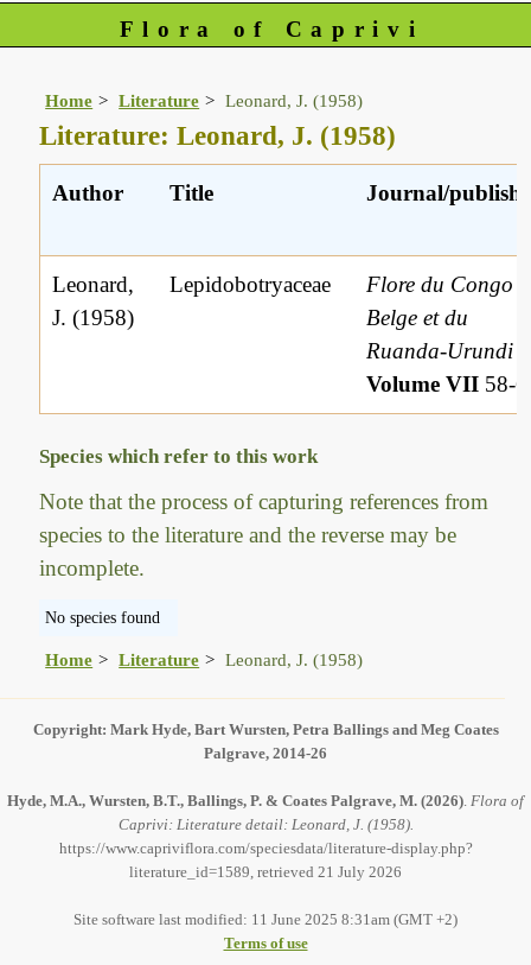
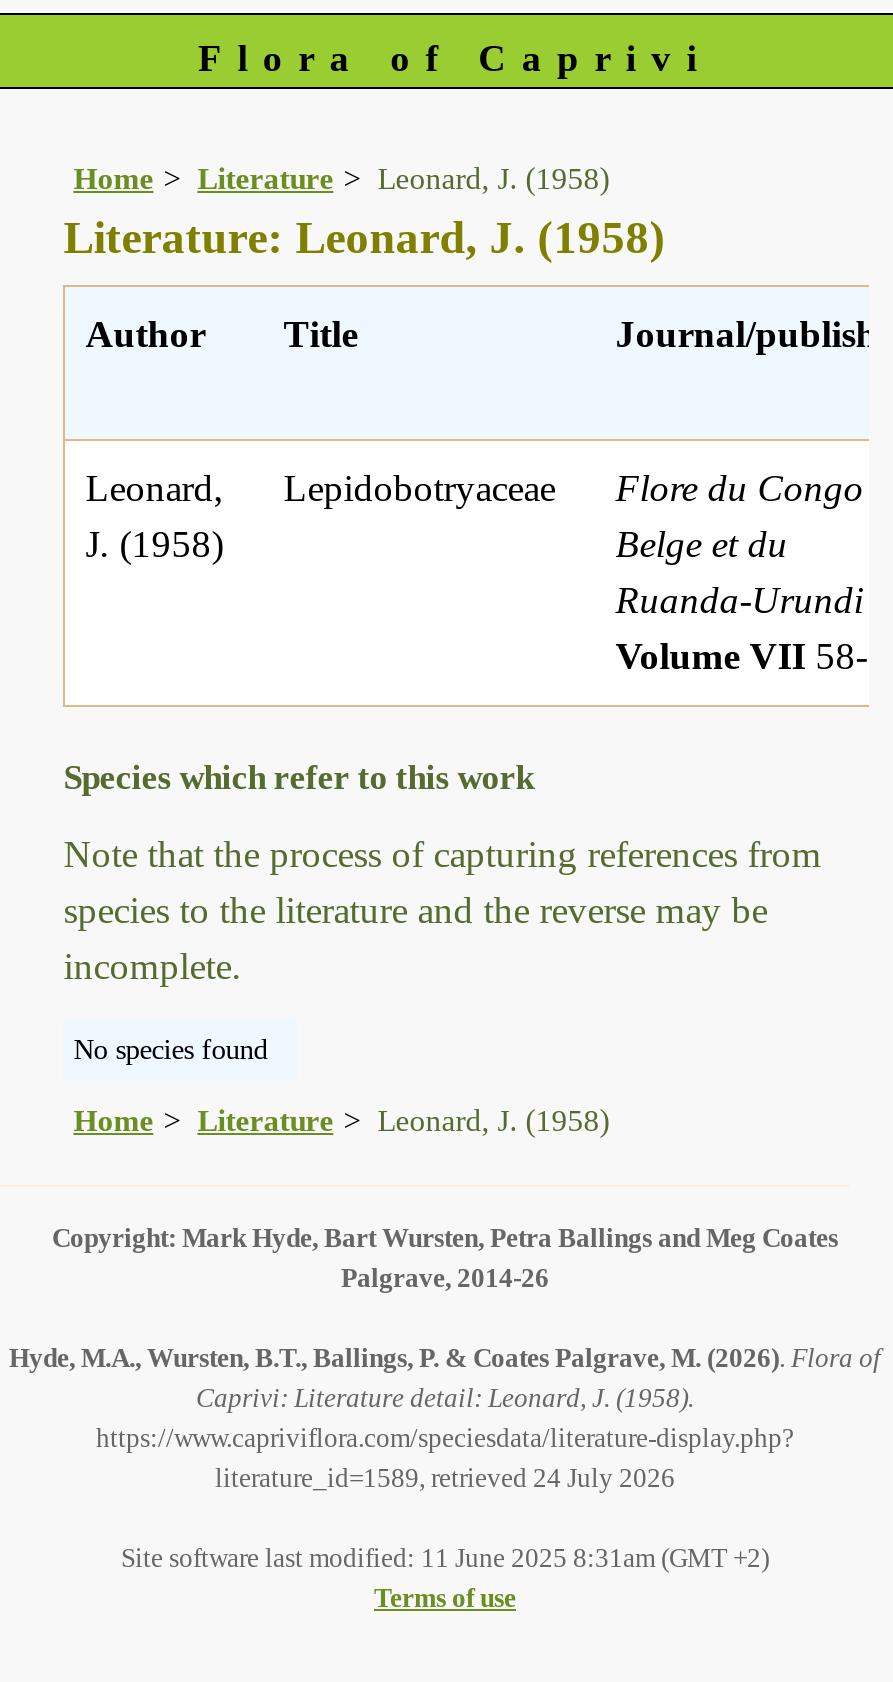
[129,863,402,881] literature_id=1589, retrieved 21 July 2026 -> [215,1463,675,1493] literature_id=1589, retrieved 24 July 2026

